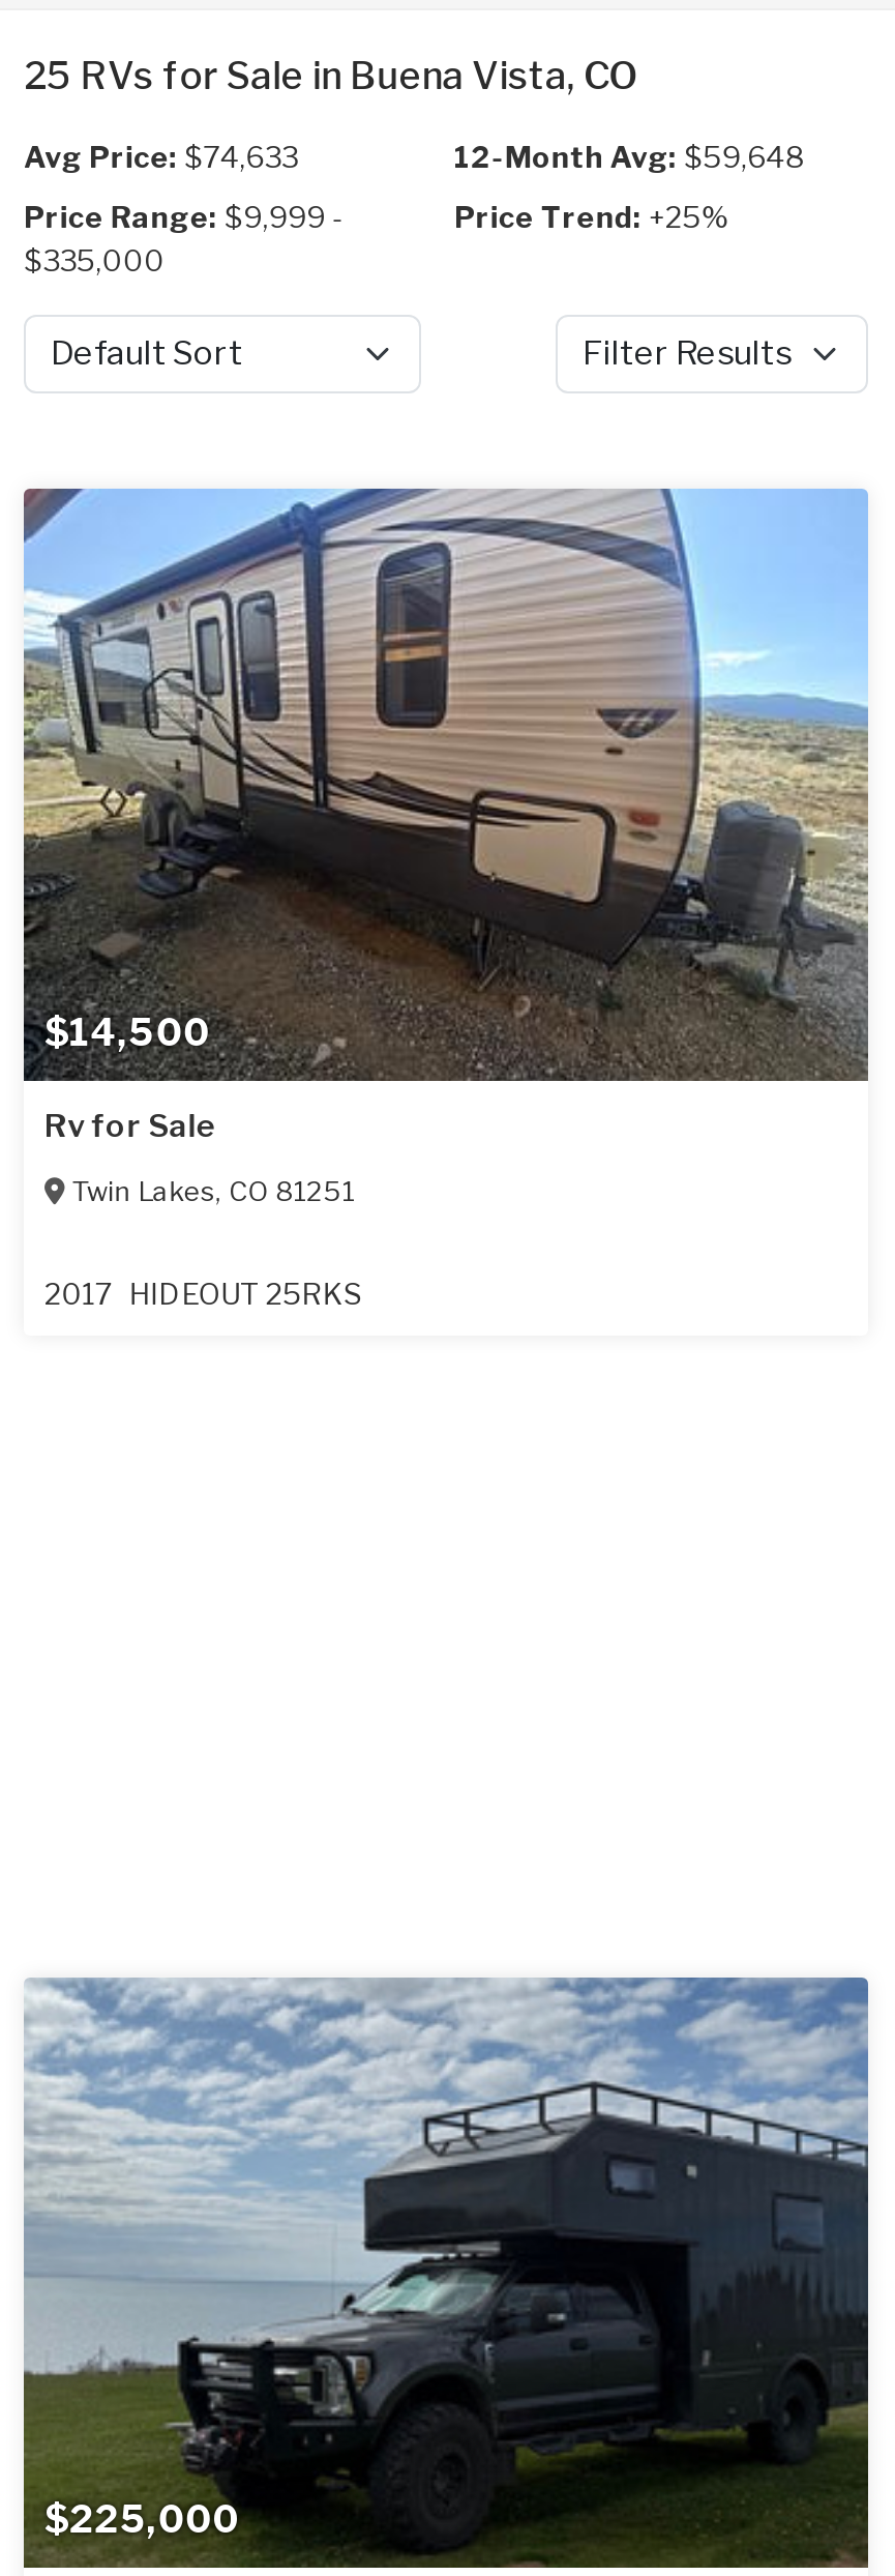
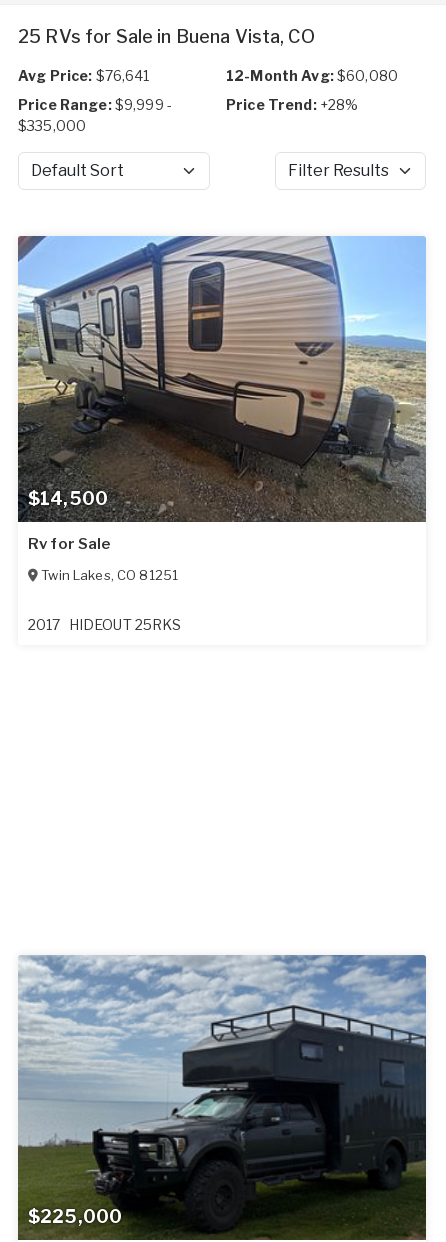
[24,139,298,174] Avg Price: $74,633 -> [18,67,149,84] Avg Price: $76,641
[454,139,804,174] 12-Month Avg: $59,648 -> [226,67,398,84] 12-Month Avg: $60,080
[454,199,728,234] Price Trend: +25% -> [226,96,358,113] Price Trend: +28%

